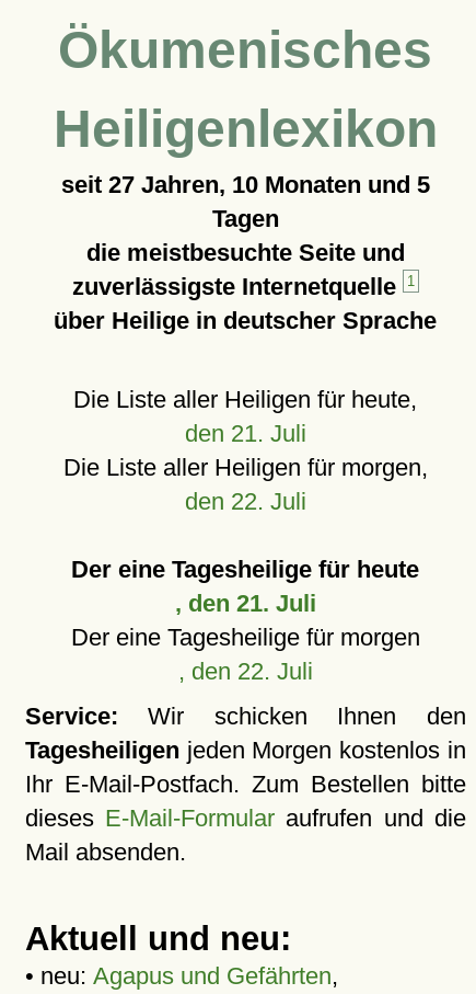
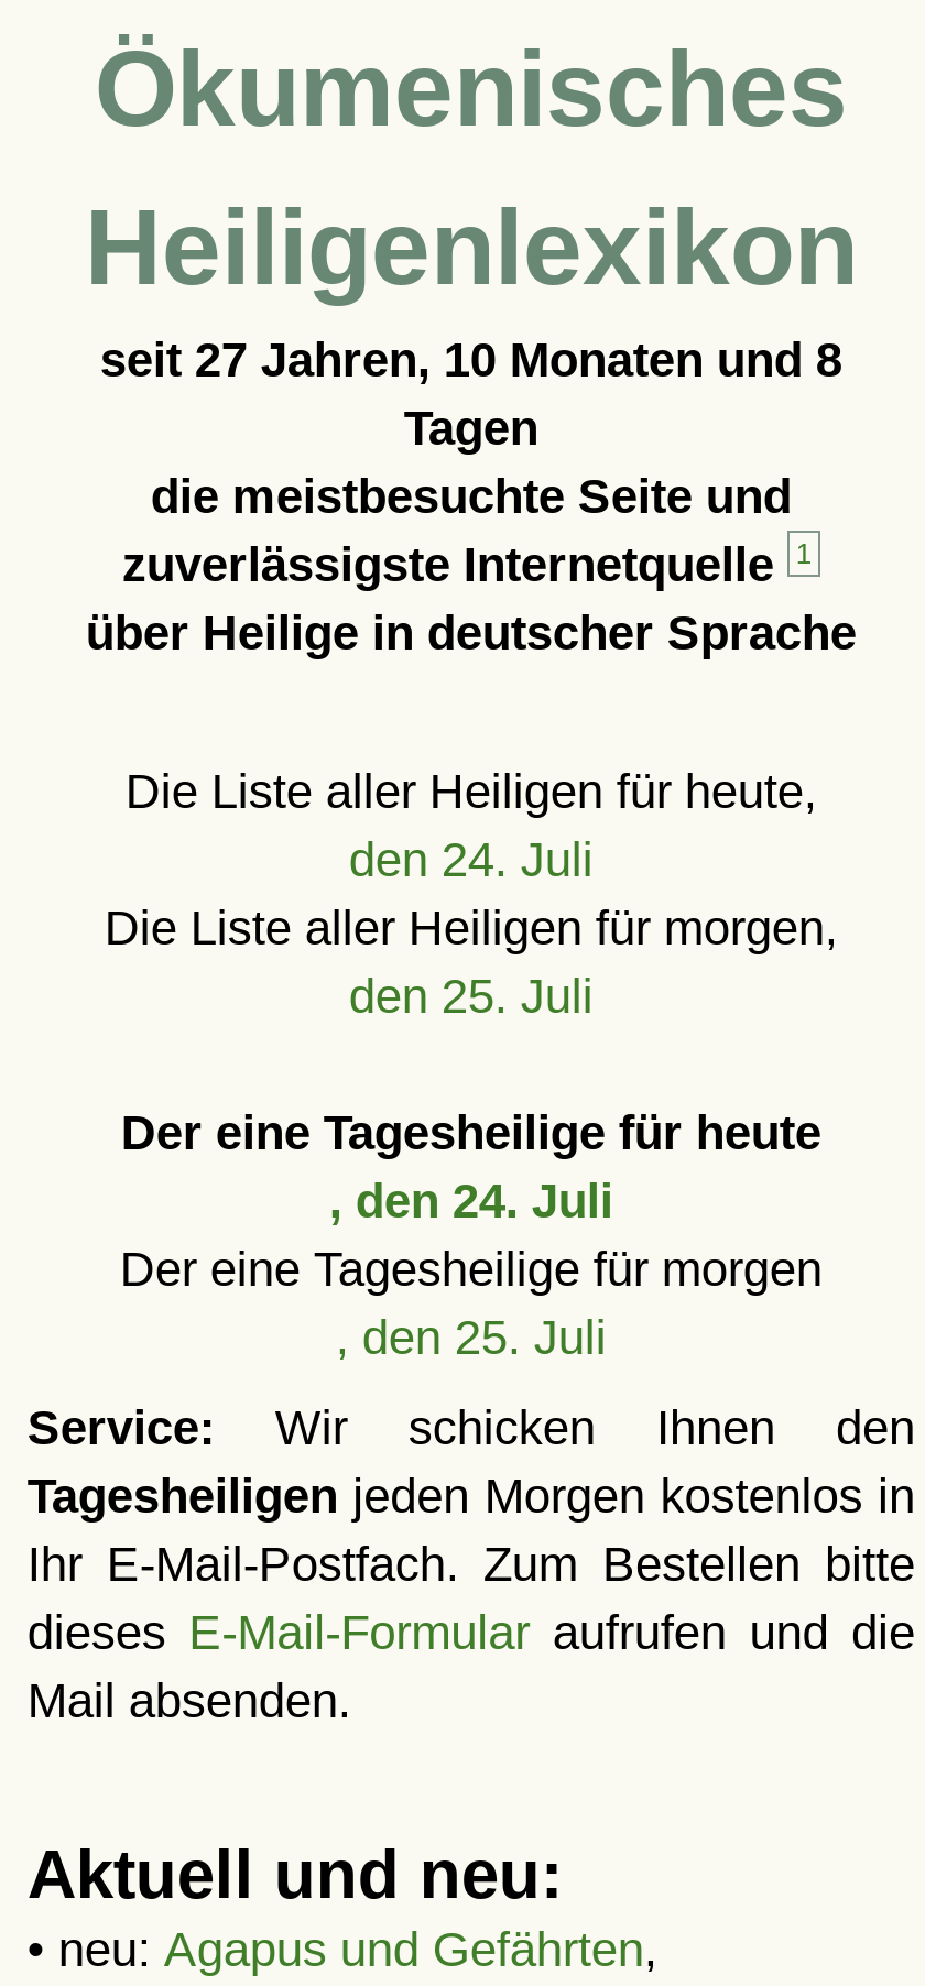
[61,171,430,198] seit 27 Jahren, 10 Monaten und 5 -> [100,332,842,388] seit 27 Jahren, 10 Monaten und 8
[185,420,306,447] den 21. Juli -> [349,832,593,887] den 24. Juli
[185,488,306,515] den 22. Juli -> [349,969,593,1024] den 25. Juli
[175,590,316,617] , den 21. Juli -> [329,1174,613,1229] , den 24. Juli
[178,658,313,685] , den 22. Juli -> [336,1310,607,1365] , den 25. Juli

